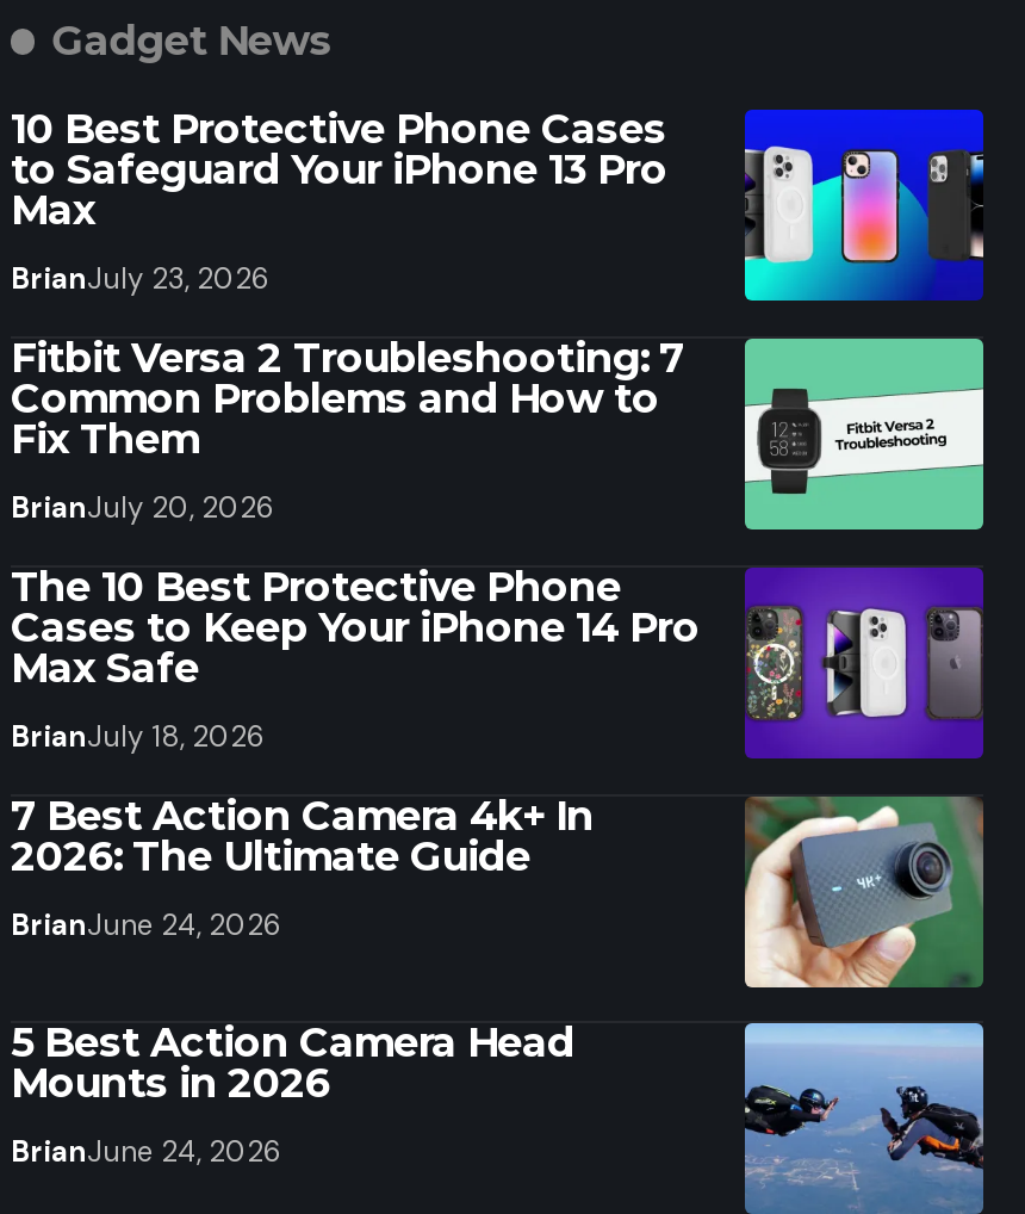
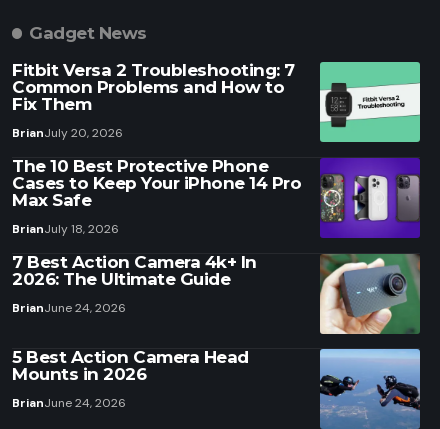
[11,104,986,303] [image] | 10 Best Protective Phone Cases | to Safeguard Your iPhone 13 Pro | Max | BrianJuly 23, 2026 -> none

